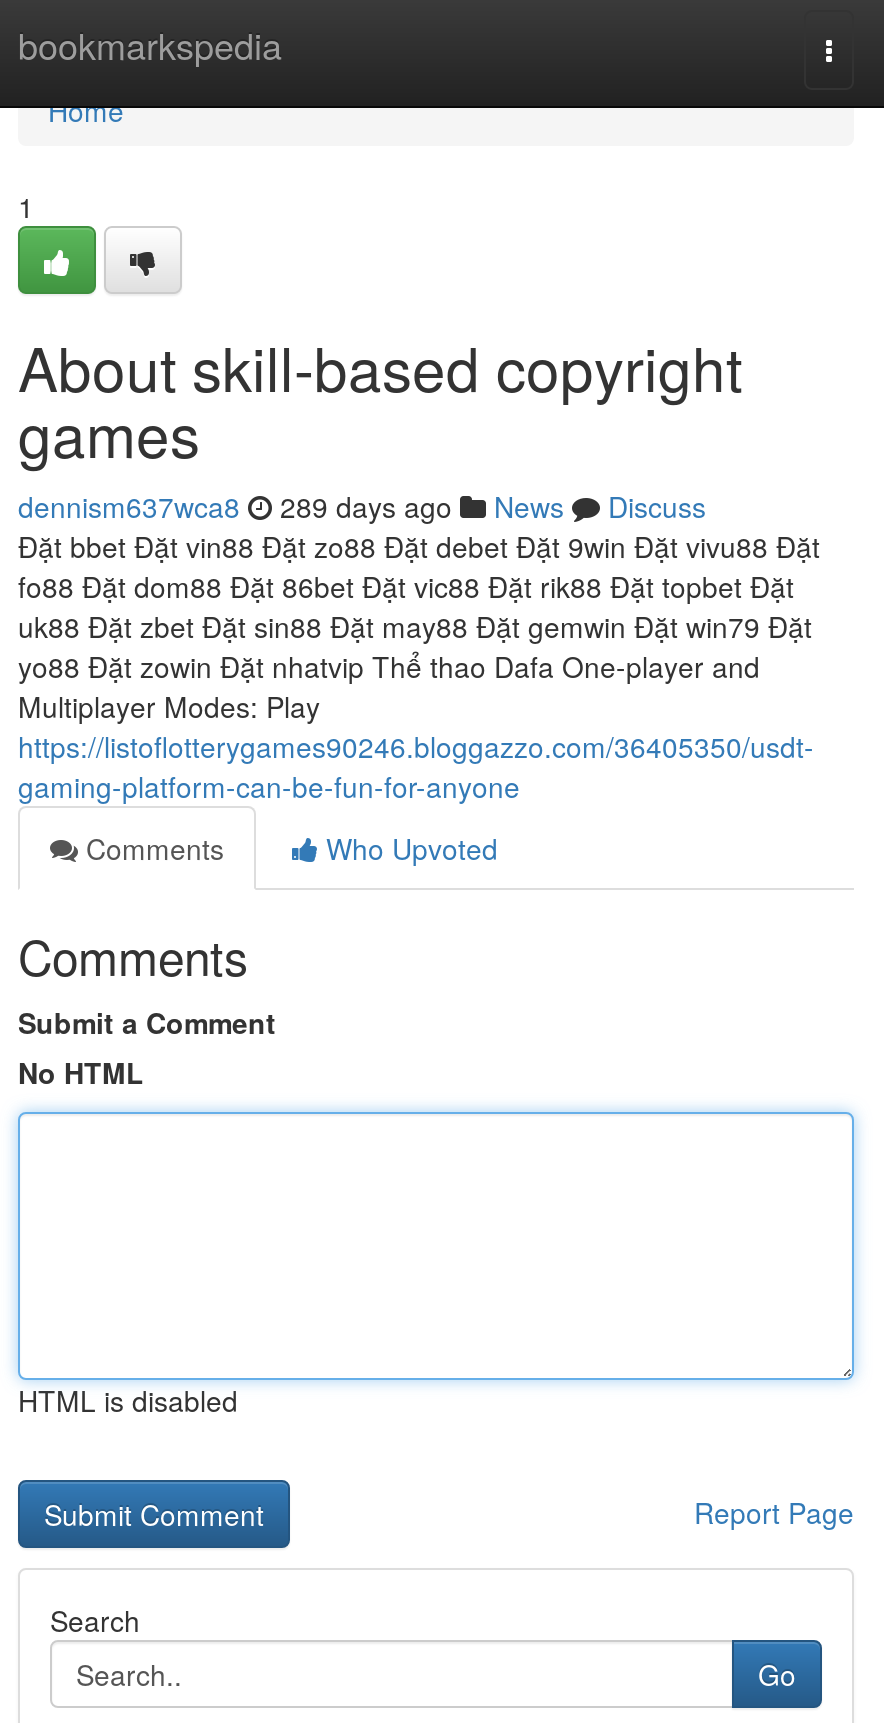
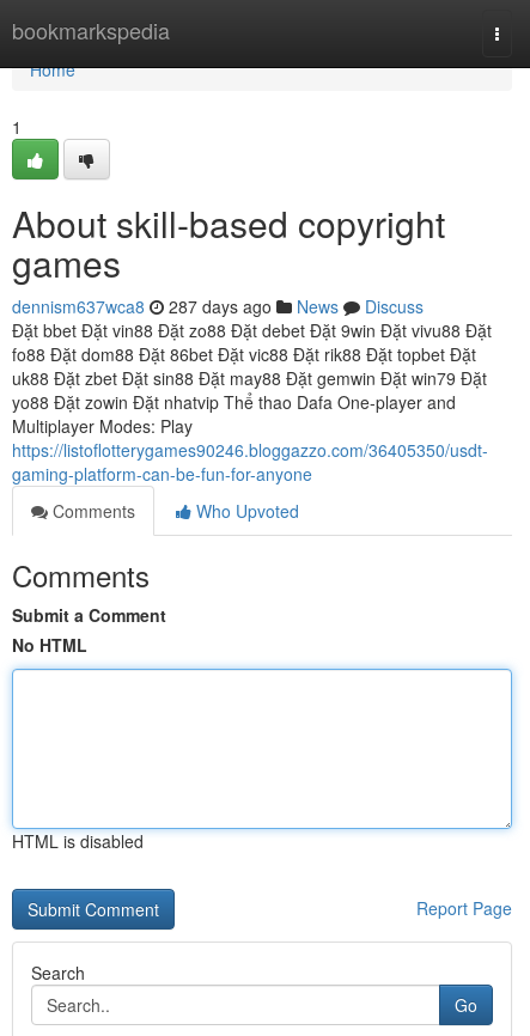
[18,486,706,526] dennism637wca8 289 days ago News Discuss -> [12,294,424,318] dennism637wca8 287 days ago News Discuss

